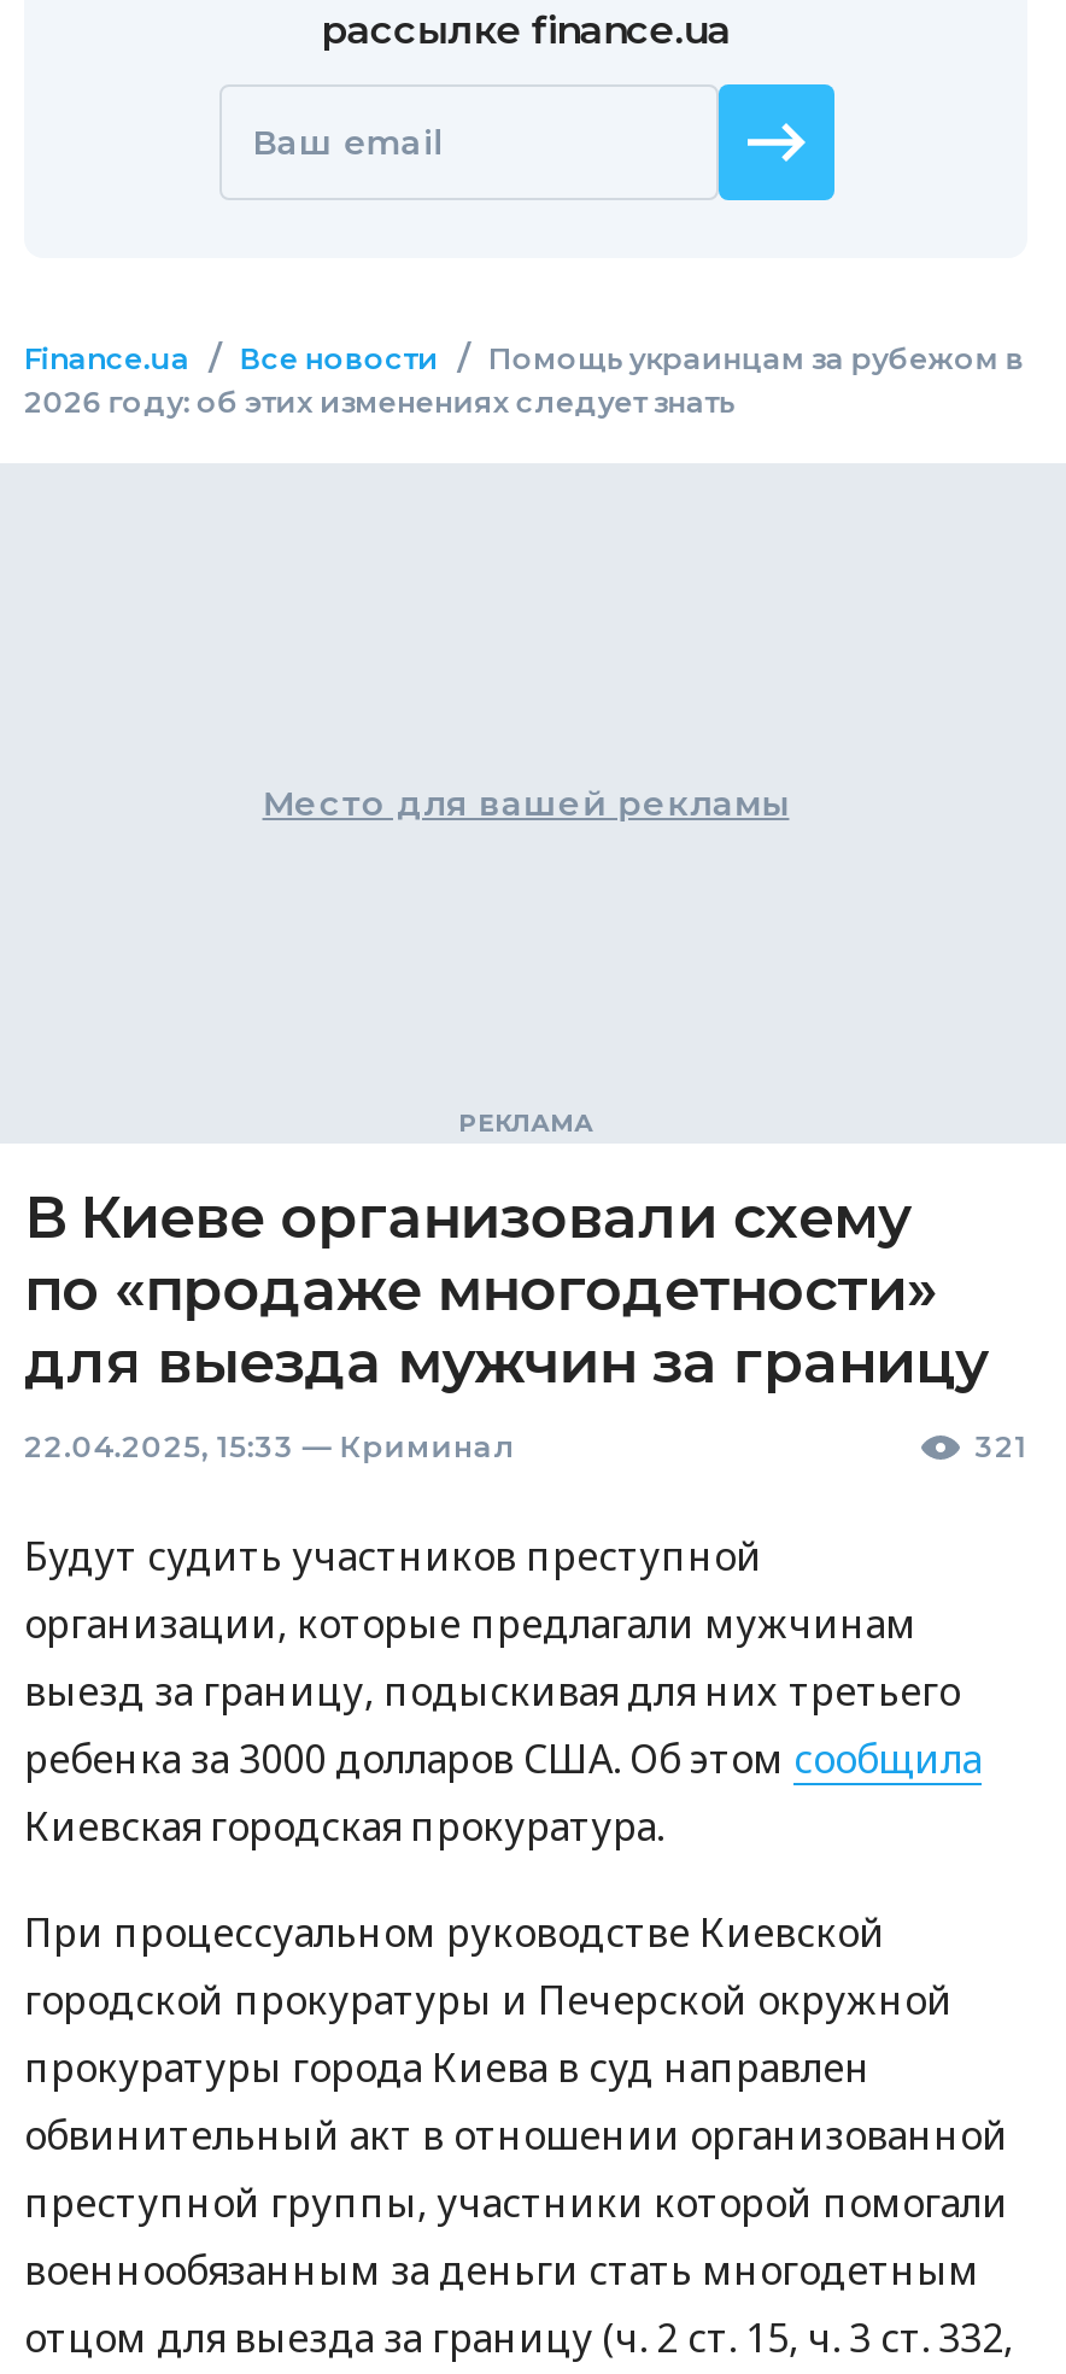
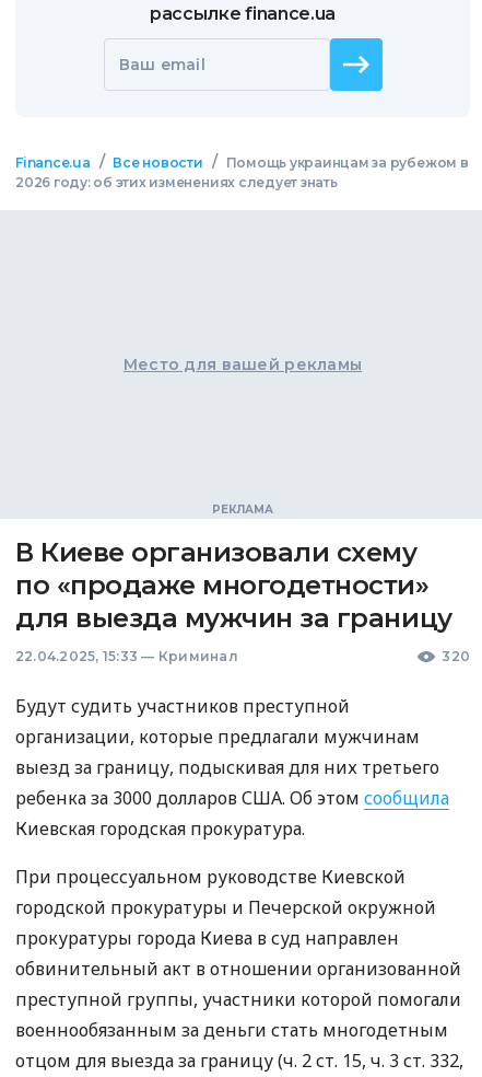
[975,1428,1027,1464] 321 -> [442,648,470,664] 320

